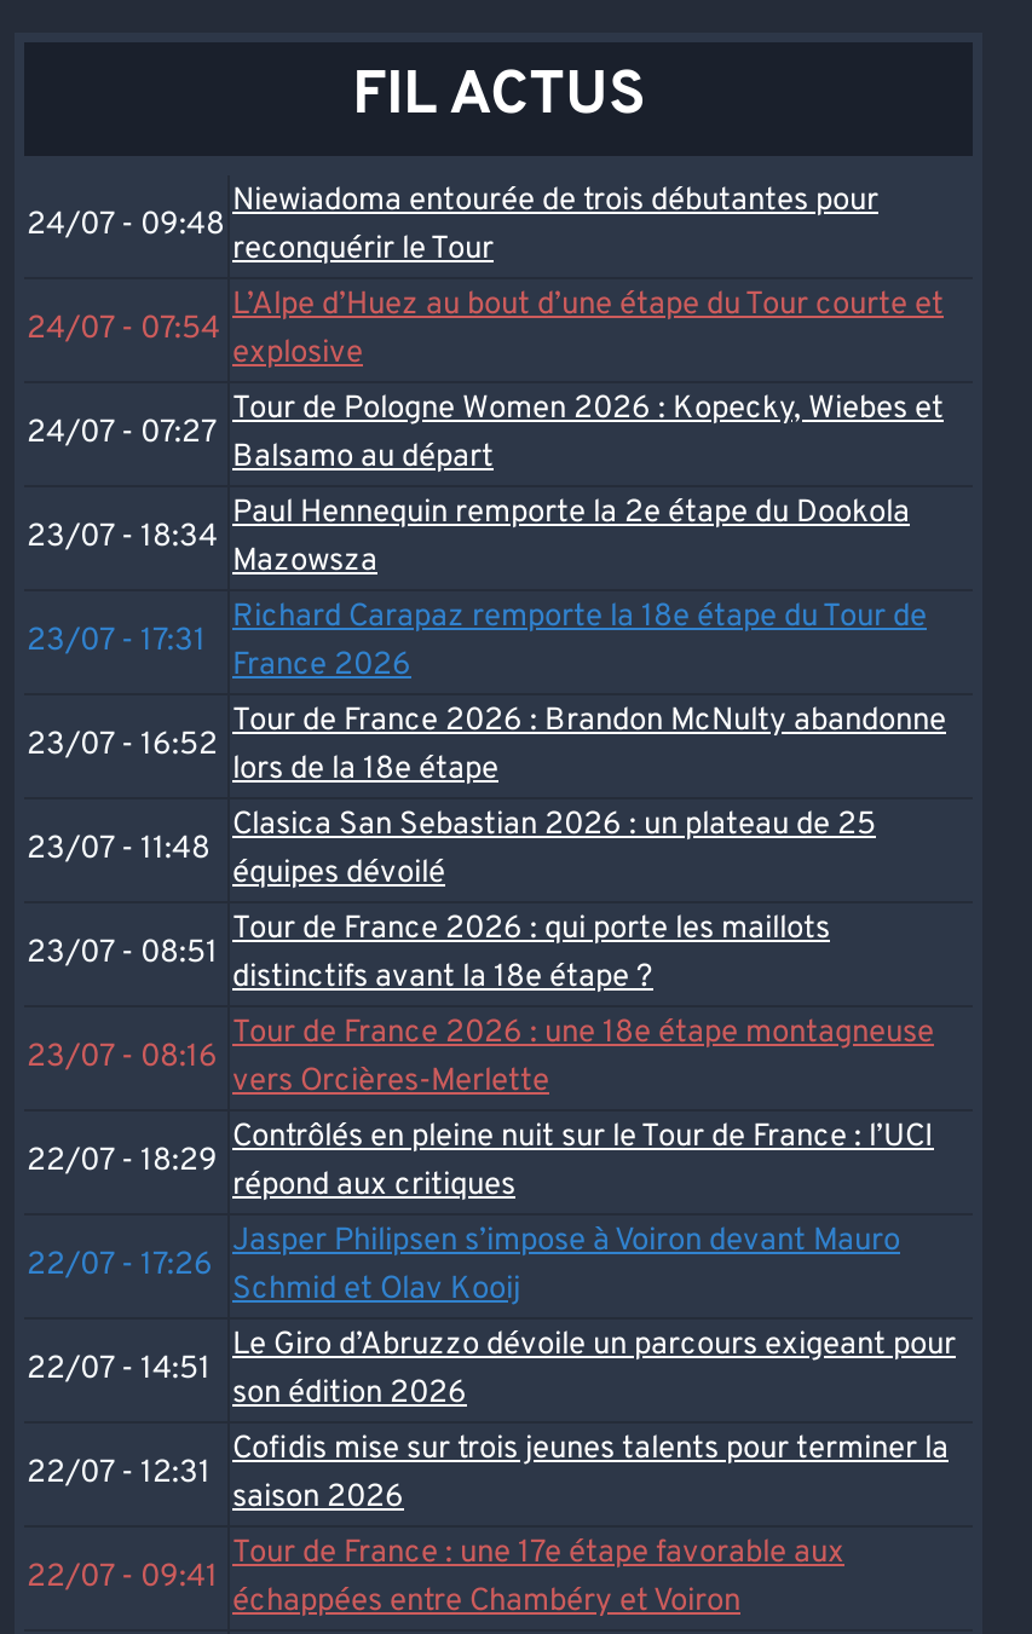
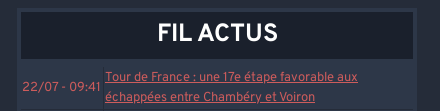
[27,184,878,351] Niewiadoma entourée de trois débutantes pour | reconquérir le Tour | 24/07 - 07:54 -> none
[27,208,225,247] 24/07 - 09:48 -> none
[27,288,944,455] L’Alpe d’Huez au bout d’une étape du Tour courte et | explosive | 24/07 - 07:27 -> none
[27,392,944,559] Tour de Pologne Women 2026 : Kopecky, Wiebes et | Balsamo au départ | 23/07 - 18:34 -> none
[27,496,910,663] Paul Hennequin remporte la 2e étape du Dookola | Mazowsza | 23/07 - 17:31 -> none
[27,600,927,767] Richard Carapaz remporte la 18e étape du Tour de | France 2026 | 23/07 - 16:52 -> none
[27,704,946,871] Tour de France 2026 : Brandon McNulty abandonne | lors de la 18e étape | 23/07 - 11:48 -> none
[27,808,876,975] Clasica San Sebastian 2026 : un plateau de 25 | équipes dévoilé | 23/07 - 08:51 -> none
[27,912,830,1079] Tour de France 2026 : qui porte les maillots | distinctifs avant la 18e étape ? | 23/07 - 08:16 -> none
[27,1016,934,1183] Tour de France 2026 : une 18e étape montagneuse | vers Orcières-Merlette | 22/07 - 18:29 -> none
[27,1120,934,1287] Contrôlés en pleine nuit sur le Tour de France : l’UCI | répond aux critiques | 22/07 - 17:26 -> none
[27,1224,900,1391] Jasper Philipsen s’impose à Voiron devant Mauro | Schmid et Olav Kooij | 22/07 - 14:51 -> none
[27,1328,956,1495] Le Giro d’Abruzzo dévoile un parcours exigeant pour | son édition 2026 | 22/07 - 12:31 -> none
[232,1432,949,1519] Cofidis mise sur trois jeunes talents pour terminer la | saison 2026 -> none

